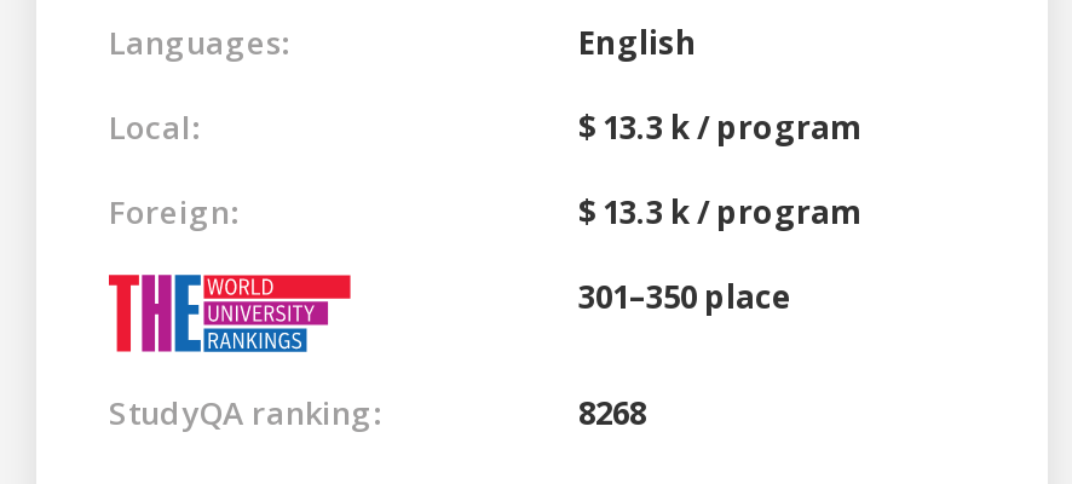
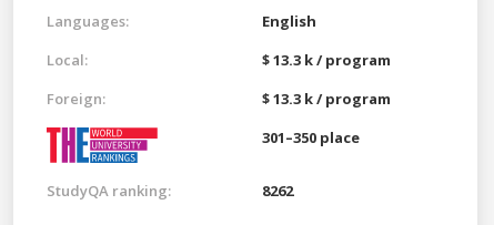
[578,390,646,434] 8268 -> [262,180,293,200] 8262

